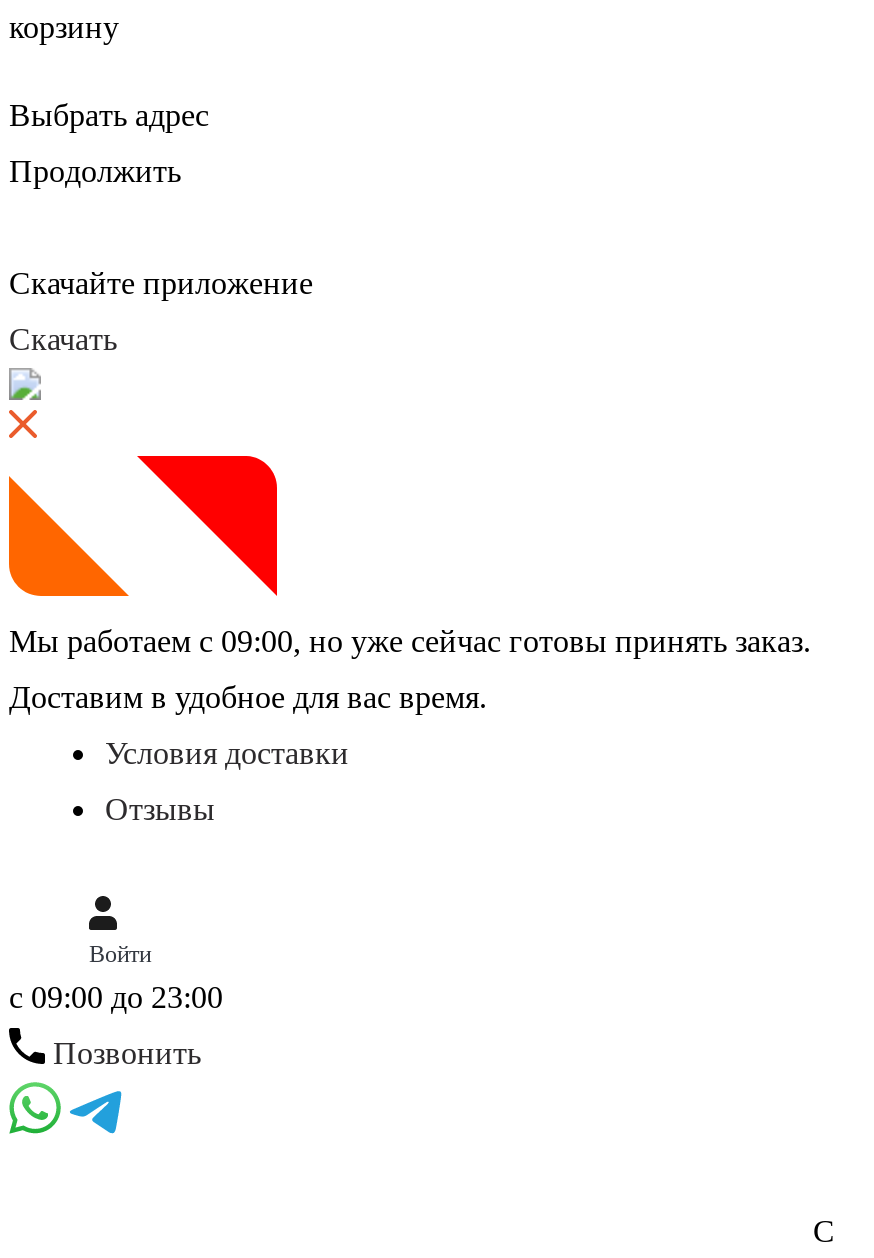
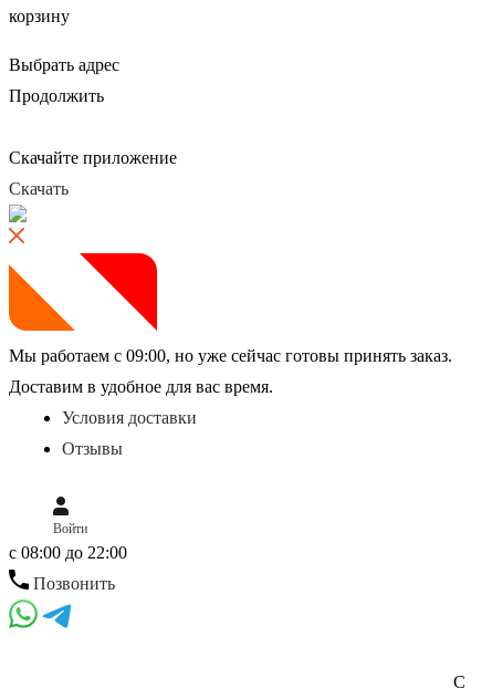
[9,980,223,1014] c 09:00 до 23:00 -> [9,543,127,562] c 08:00 до 22:00

